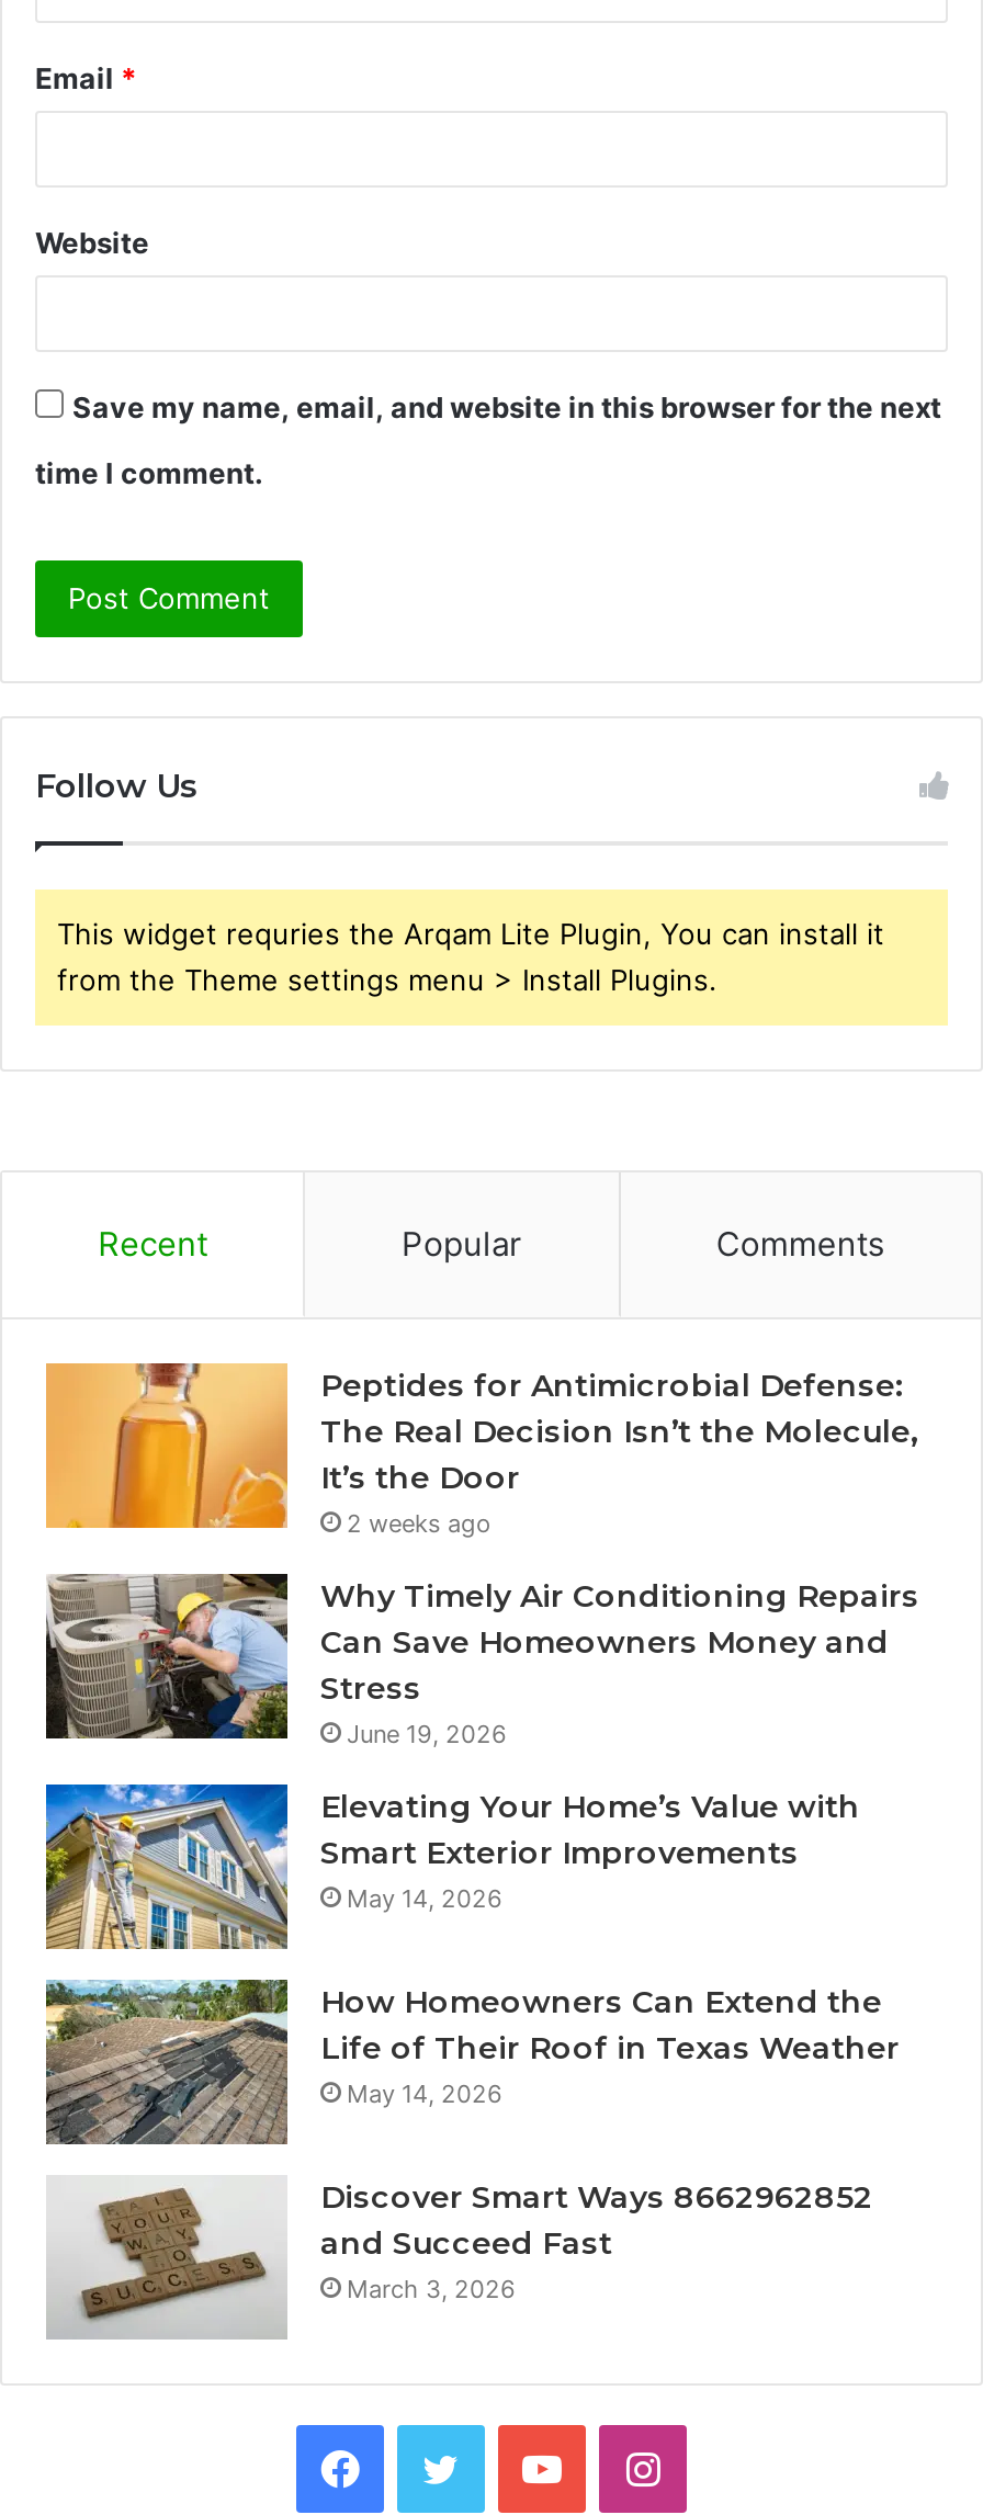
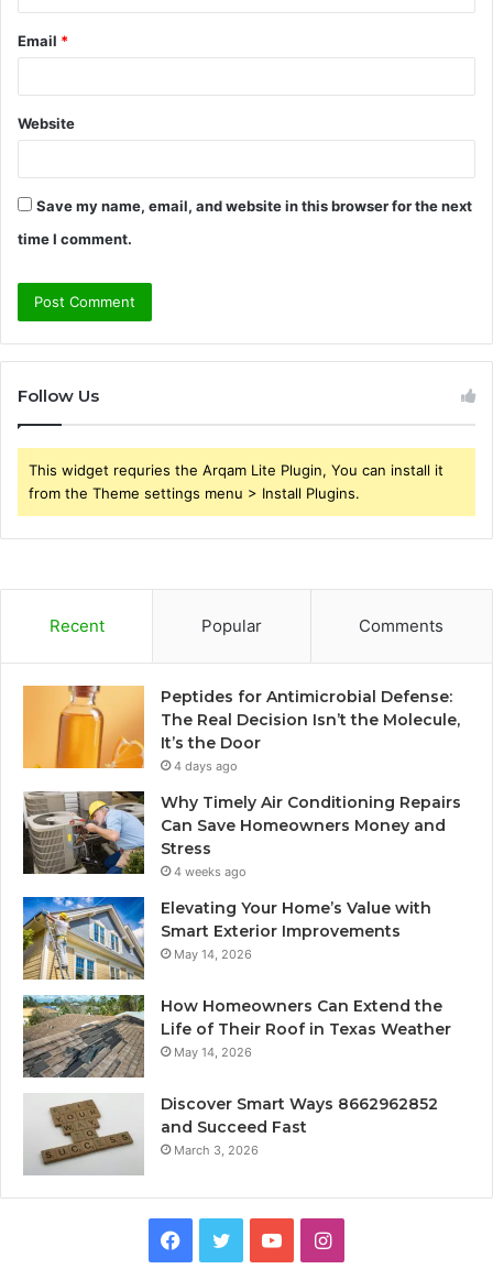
[347,1509,491,1539] 2 weeks ago -> [174,759,238,774] 4 days ago
[347,1719,507,1750] June 19, 2026 -> [174,864,246,880] 4 weeks ago

